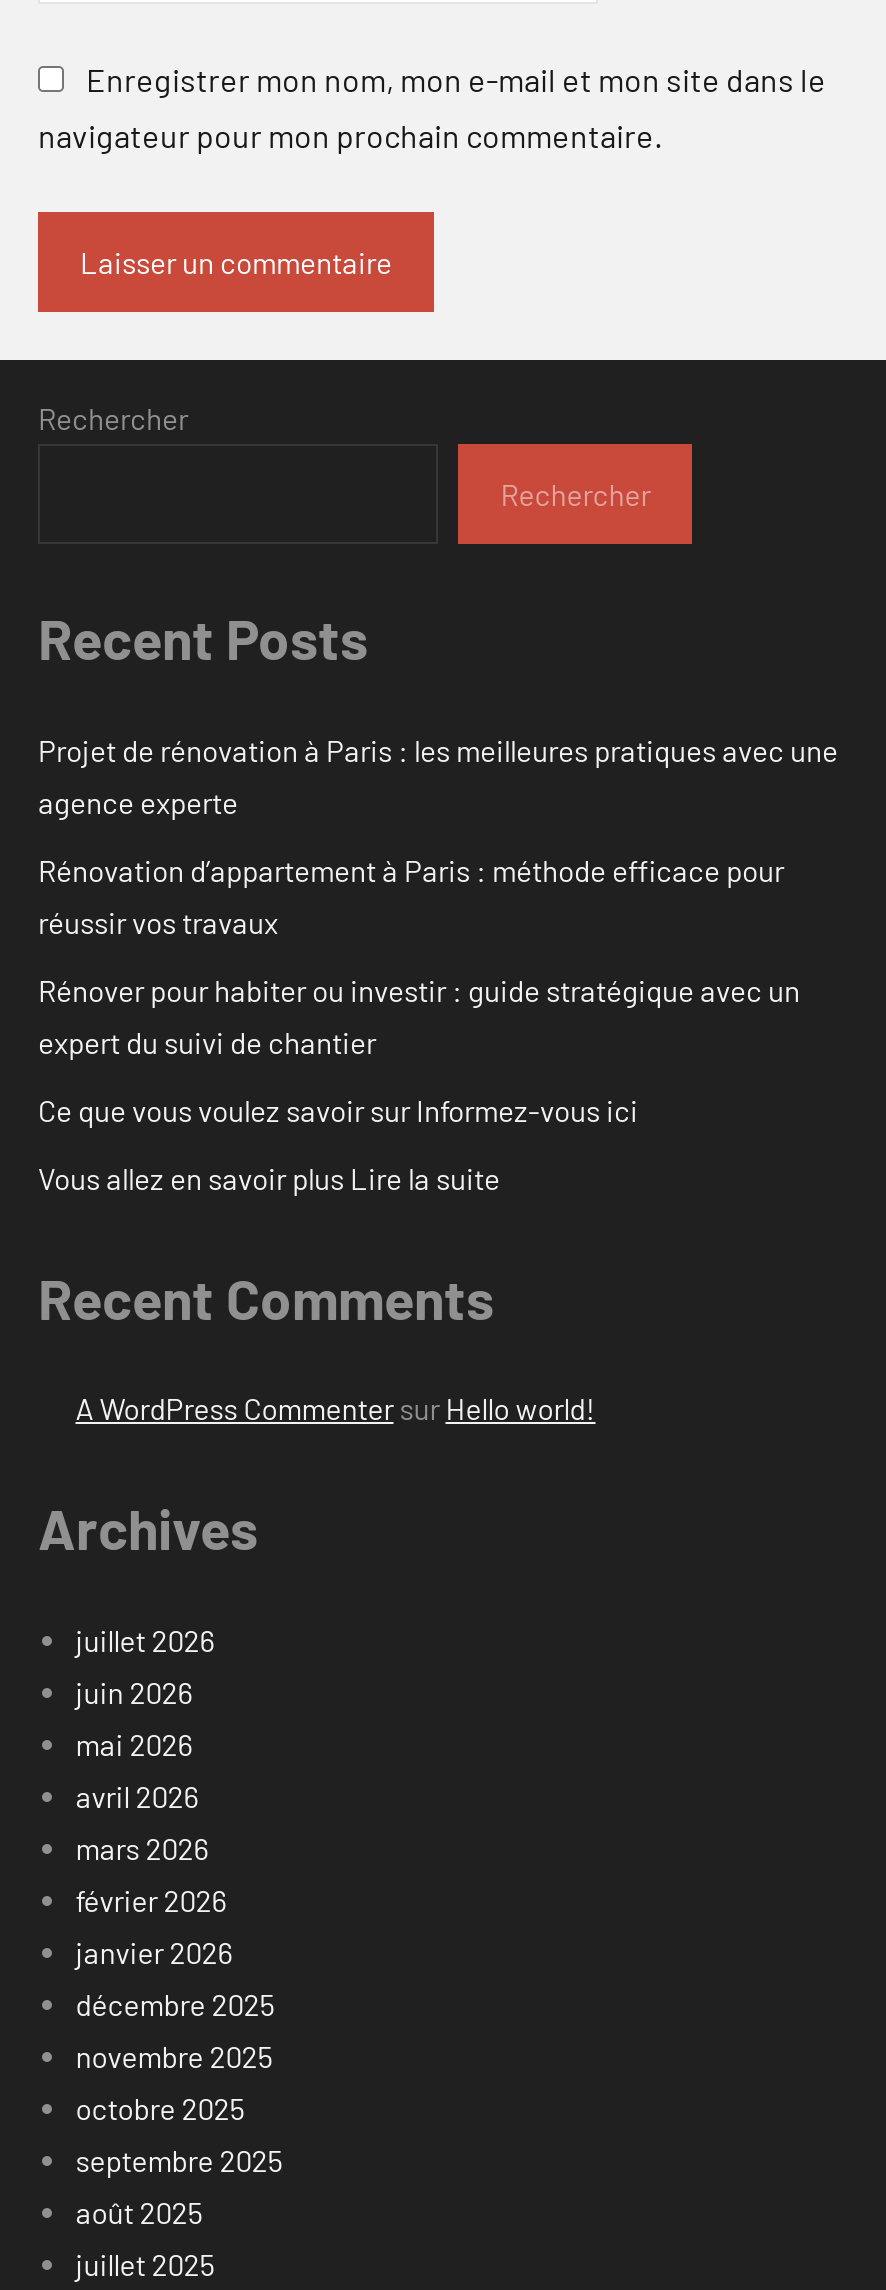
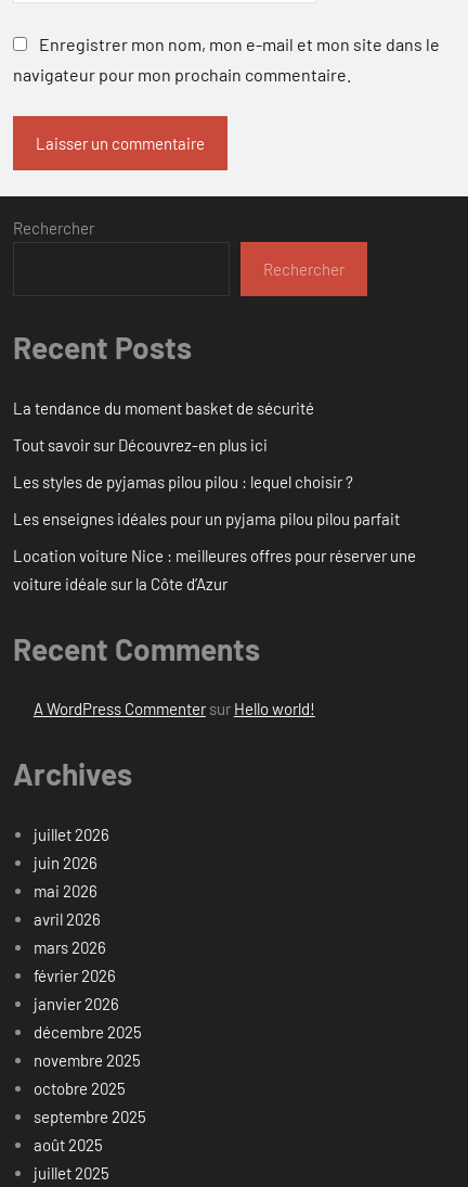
[38,732,838,820] Projet de rénovation à Paris : les meilleures pratiques avec une | agence experte -> [13,398,314,418] La tendance du moment basket de sécurité
[38,852,784,940] Rénovation d’appartement à Paris : méthode efficace pour | réussir vos travaux -> [13,435,268,454] Tout savoir sur Découvrez-en plus ici
[38,972,800,1060] Rénover pour habiter ou investir : guide stratégique avec un | expert du suivi de chantier -> [13,472,353,491] Les styles de pyjamas pilou pilou : lequel choisir ?
[38,1092,638,1128] Ce que vous voulez savoir sur Informez-vous ici -> [13,509,400,528] Les enseignes idéales pour un pyjama pilou pilou parfait
[38,1160,500,1196] Vous allez en savoir plus Lire la suite -> [13,546,416,593] Location voiture Nice : meilleures offres pour réserver une | voiture idéale sur la Côte d’Azur

